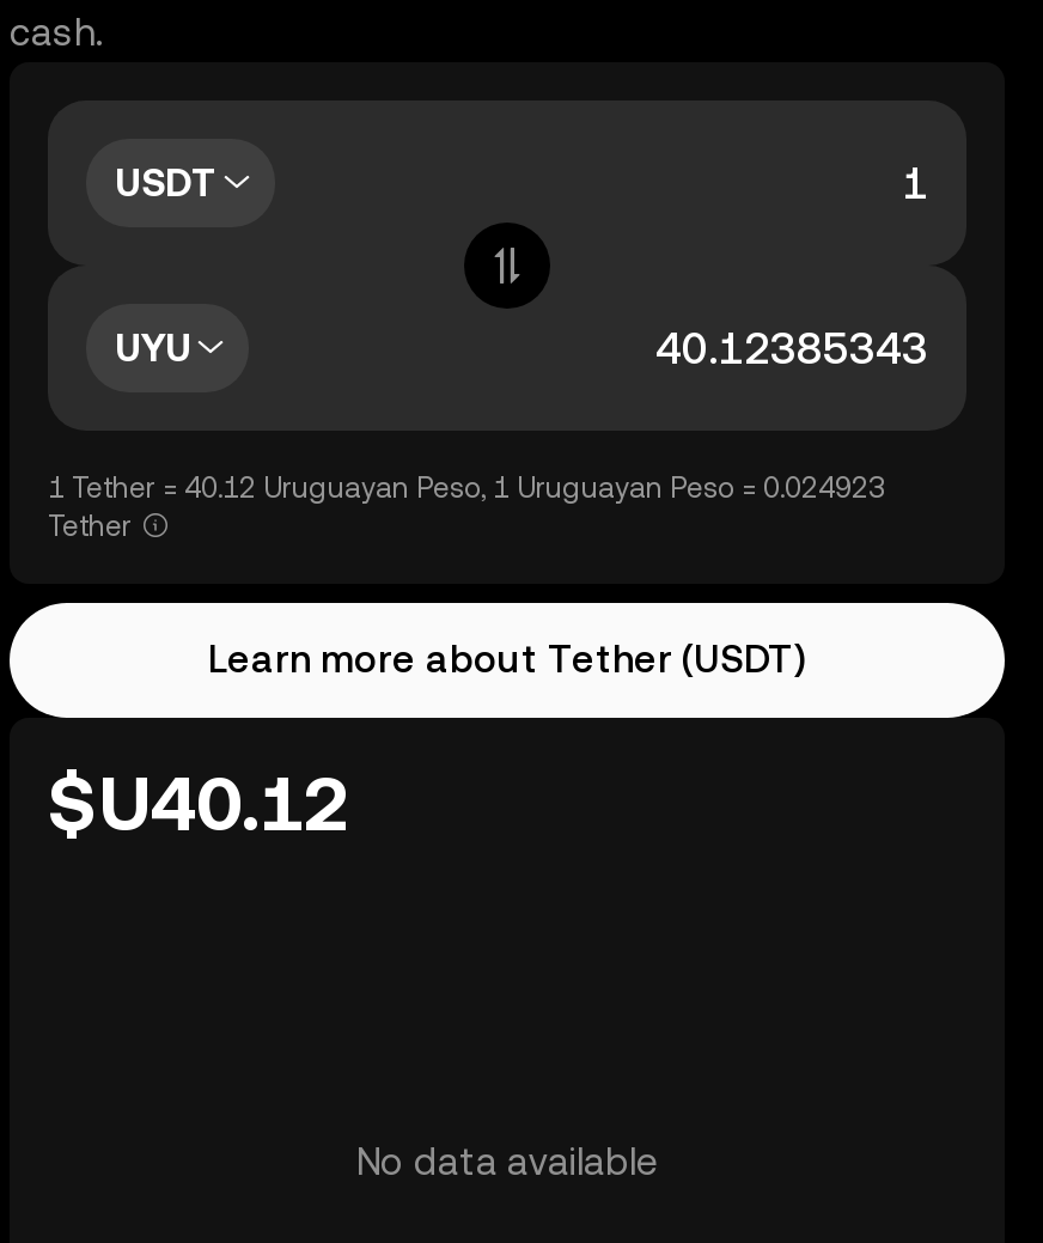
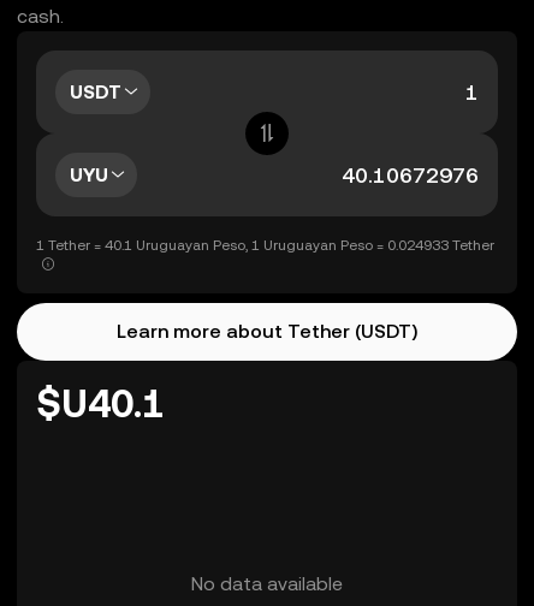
[48,471,885,543] 1 Tether = 40.12 Uruguayan Peso, 1 Uruguayan Peso = 0.024923 | Tether -> [36,237,494,254] 1 Tether = 40.1 Uruguayan Peso, 1 Uruguayan Peso = 0.024933 Tether
[48,758,349,847] $U40.12 -> [36,381,165,426] $U40.1

